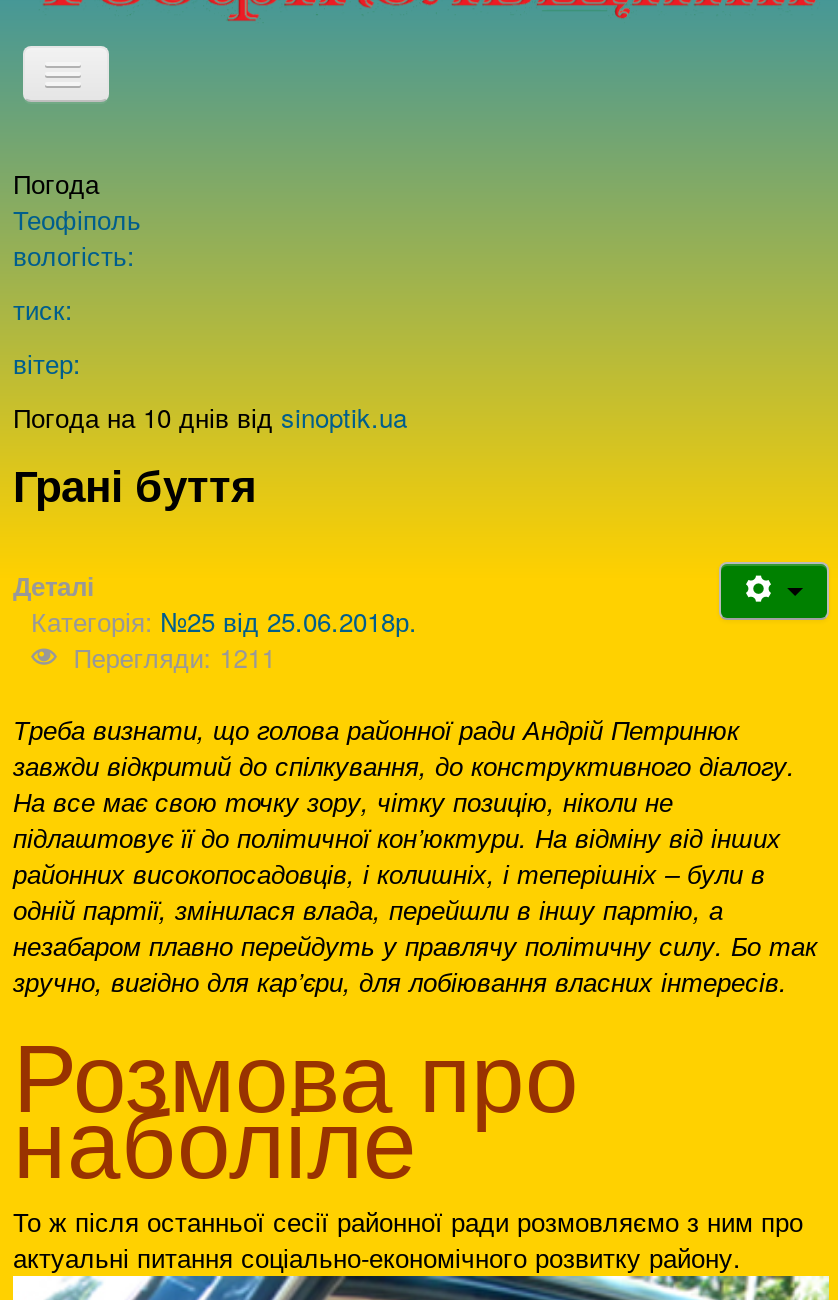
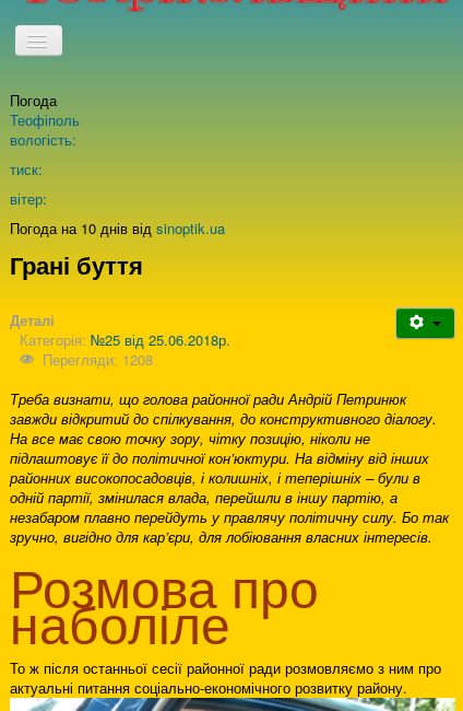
[73,638,275,676] Перегляди: 1211 -> [43,349,153,370] Перегляди: 1208

